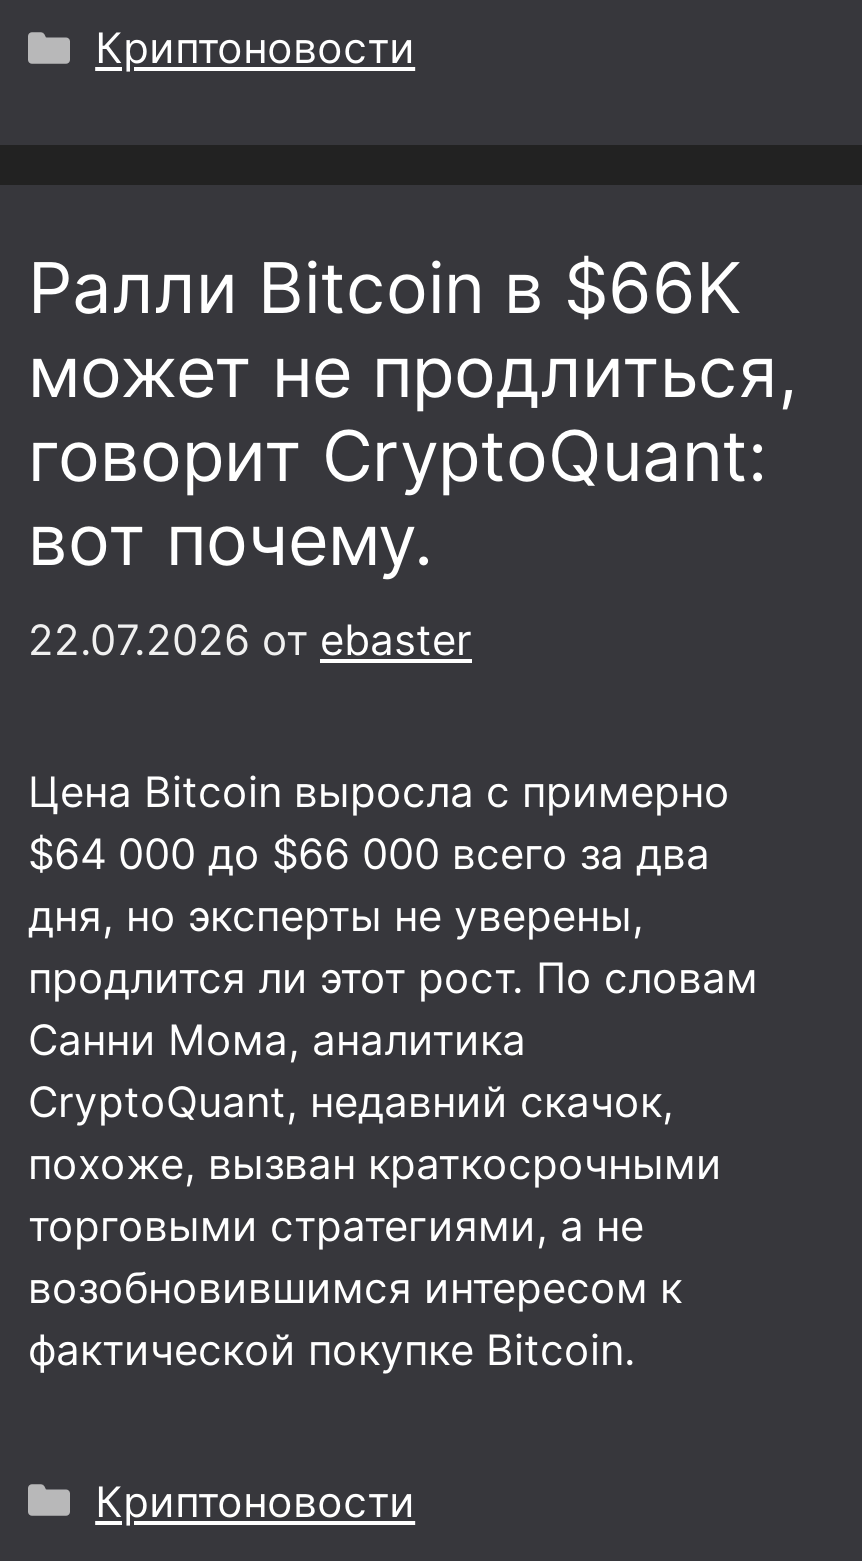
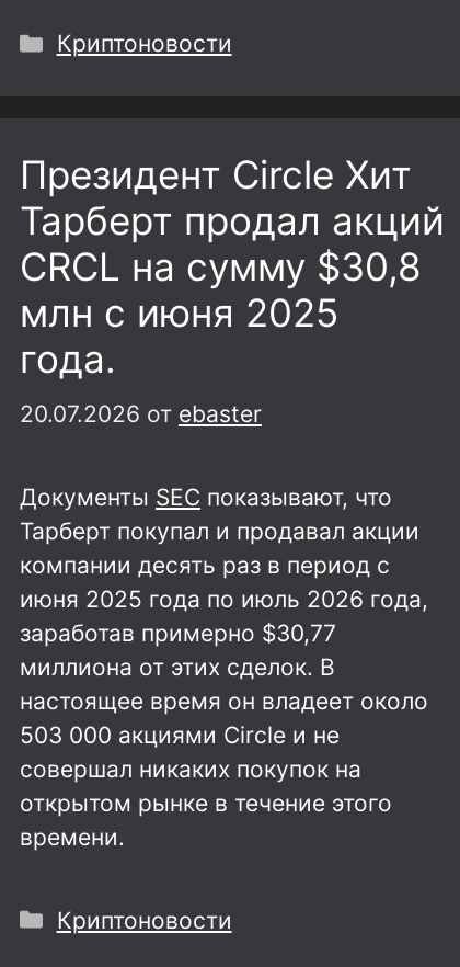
[28,245,798,664] Ралли Bitcoin в $66K | может не продлиться, | говорит CryptoQuant: | вот почему. | 22.07.2026 от ebaster -> [20,151,445,427] Президент Circle Хит | Тарберт продал акций | CRCL на сумму $30,8 | млн с июня 2025 | года. | 20.07.2026 от ebaster
[28,766,758,1374] Цена Bitcoin выросла с примерно | $64 000 до $66 000 всего за два | дня, но эксперты не уверены, | продлится ли этот рост. По словам | Санни Мома, аналитика | CryptoQuant, недавний скачок, | похоже, вызван краткосрочными | торговыми стратегиями, а не | возобновившимся интересом к | фактической покупке Bitcoin. -> [20,483,428,850] Документы SEC показывают, что | Тарберт покупал и продавал акции | компании десять раз в период с | июня 2025 года по июль 2026 года, | заработав примерно $30,77 | миллиона от этих сделок. В | настоящее время он владеет около | 503 000 акциями Circle и не | совершал никаких покупок на | открытом рынке в течение этого | времени.

